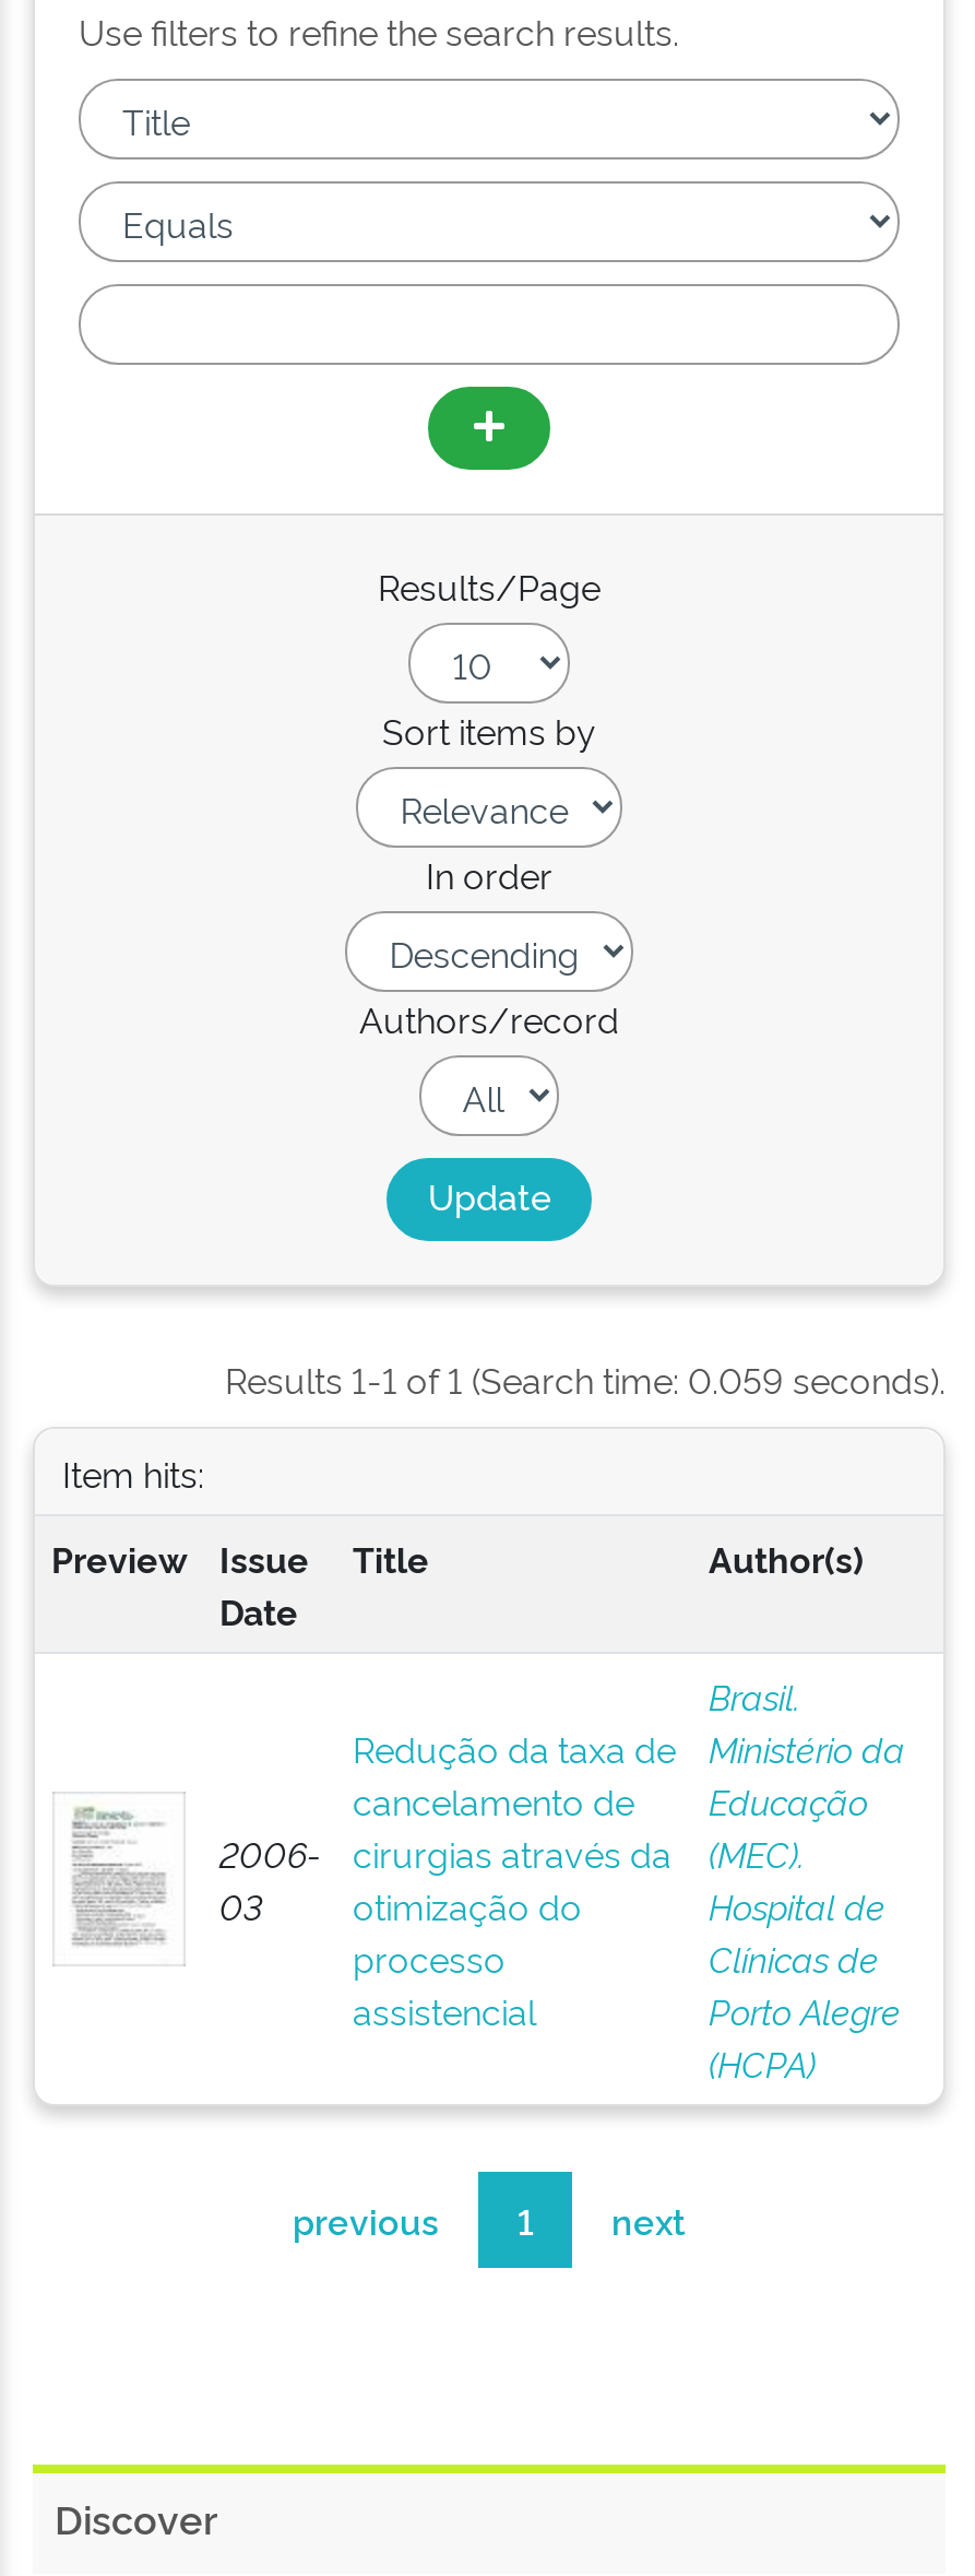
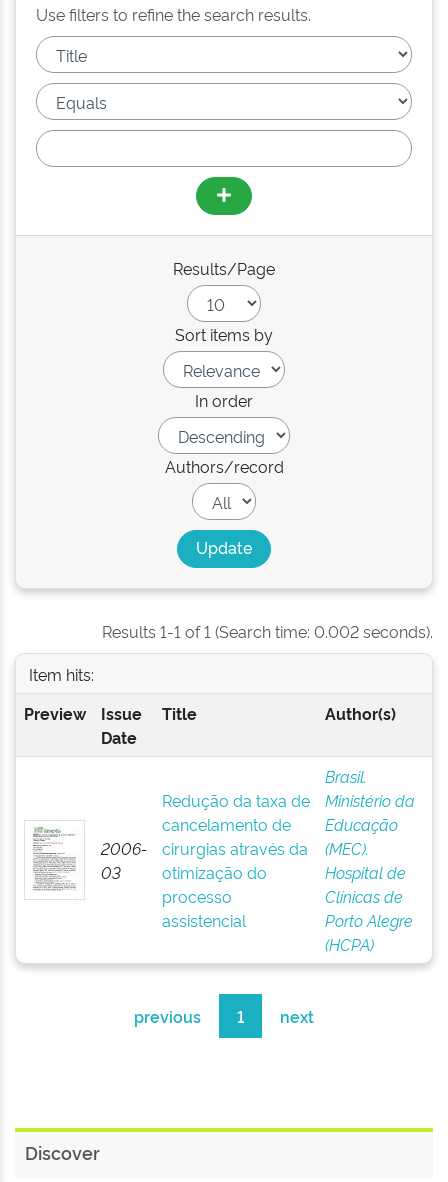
[225,1355,946,1403] Results 1-1 of 1 (Search time: 0.059 seconds). -> [102,620,433,642] Results 1-1 of 1 (Search time: 0.002 seconds).

